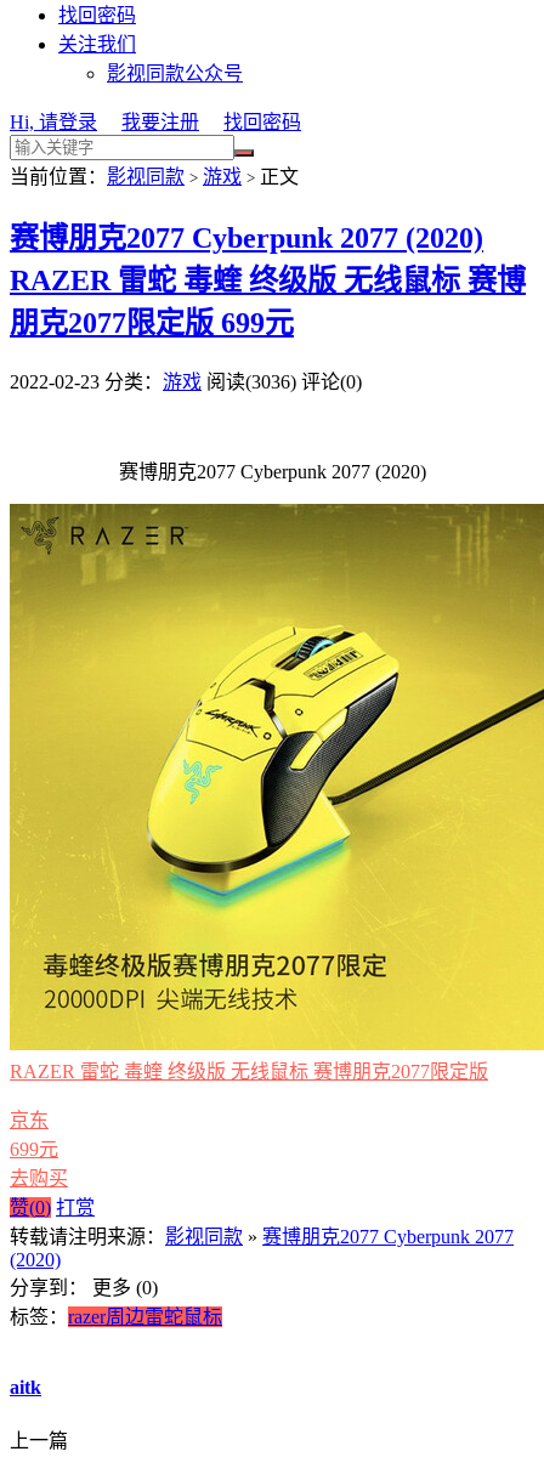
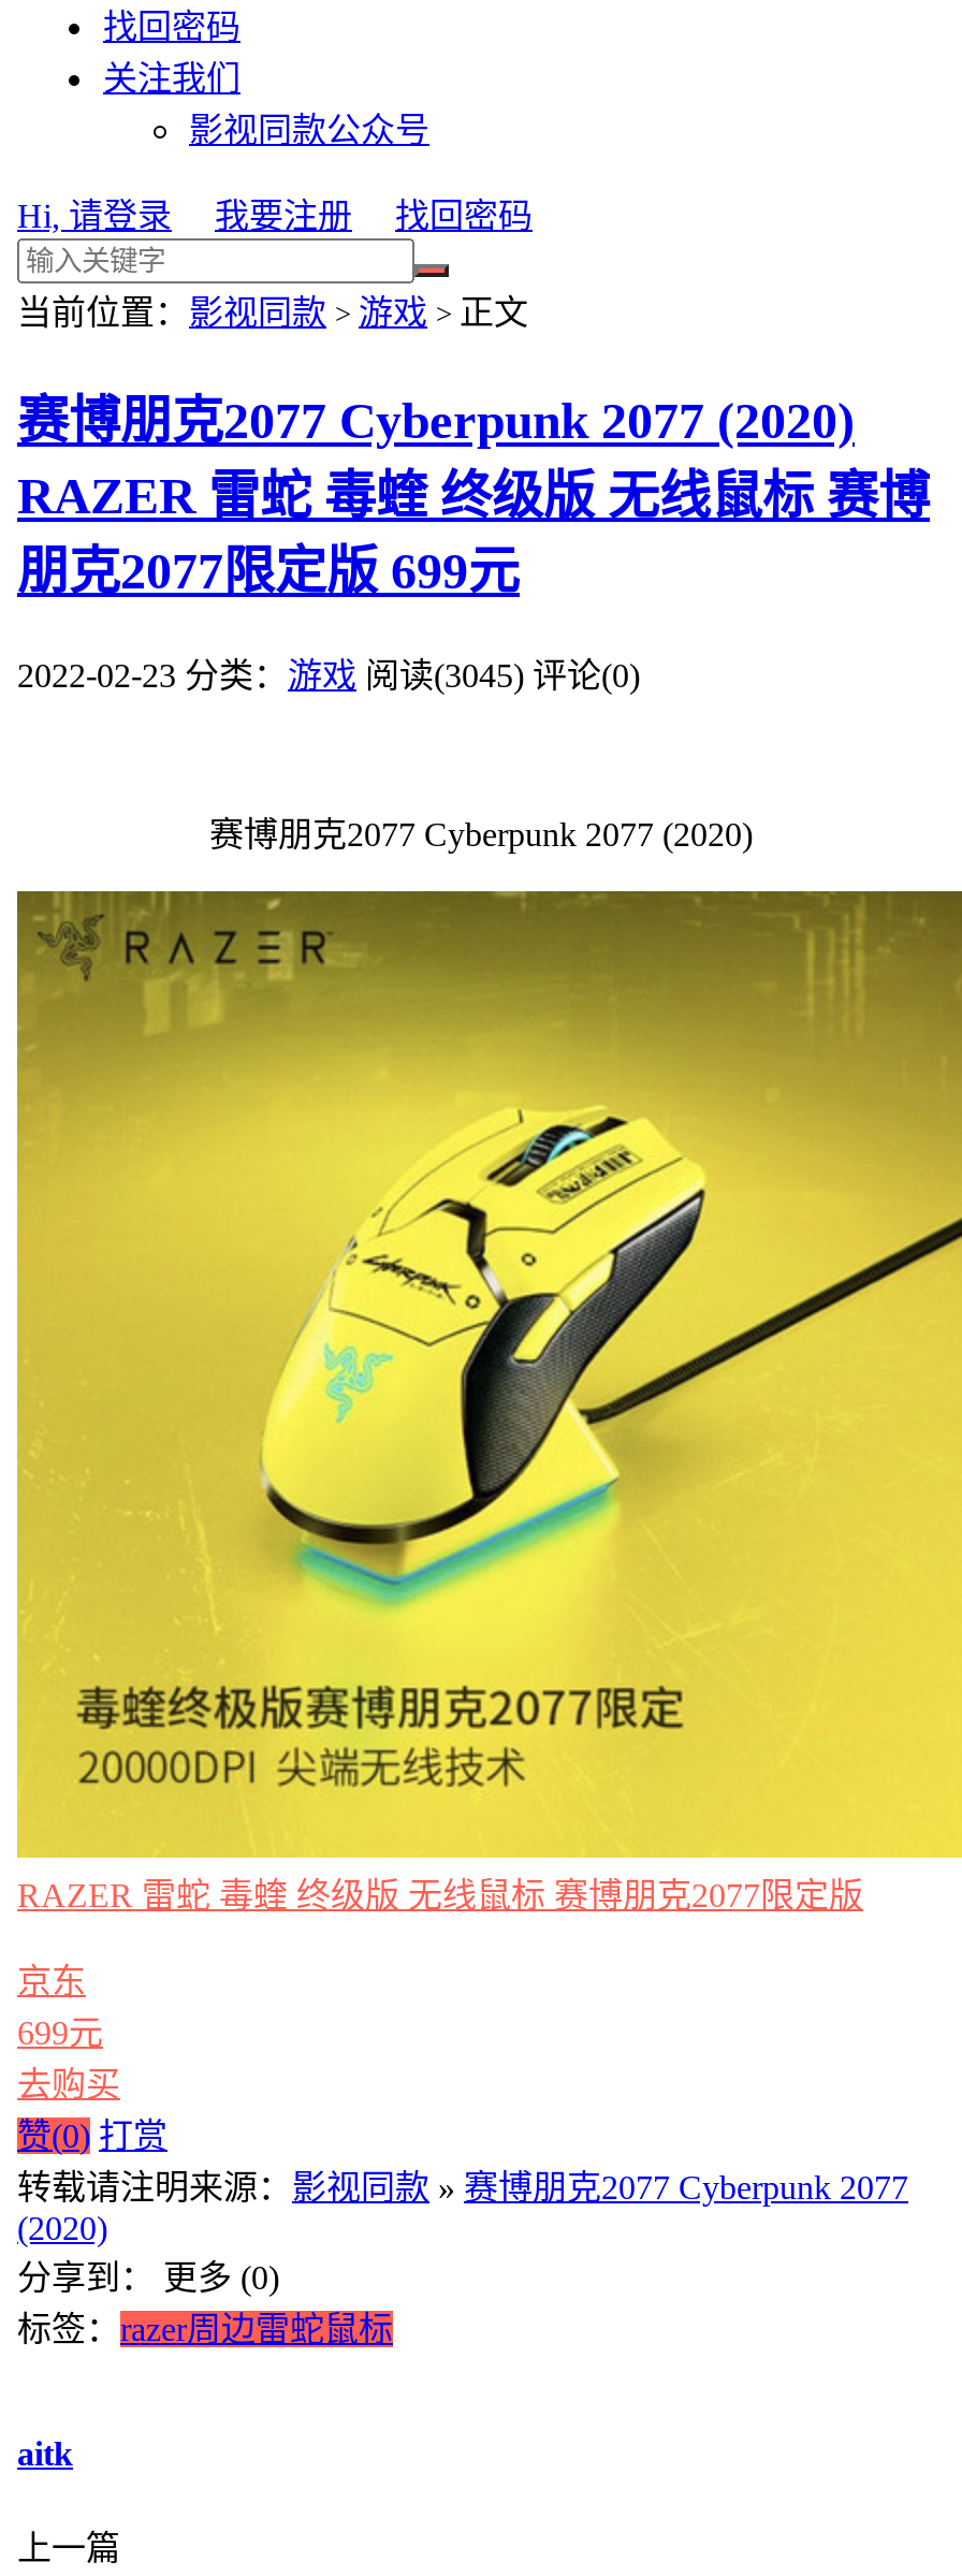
[10,371,362,392] 2022-02-23 分类：游戏 阅读(3036) 评论(0) -> [17,657,640,693] 2022-02-23 分类：游戏 阅读(3045) 评论(0)

